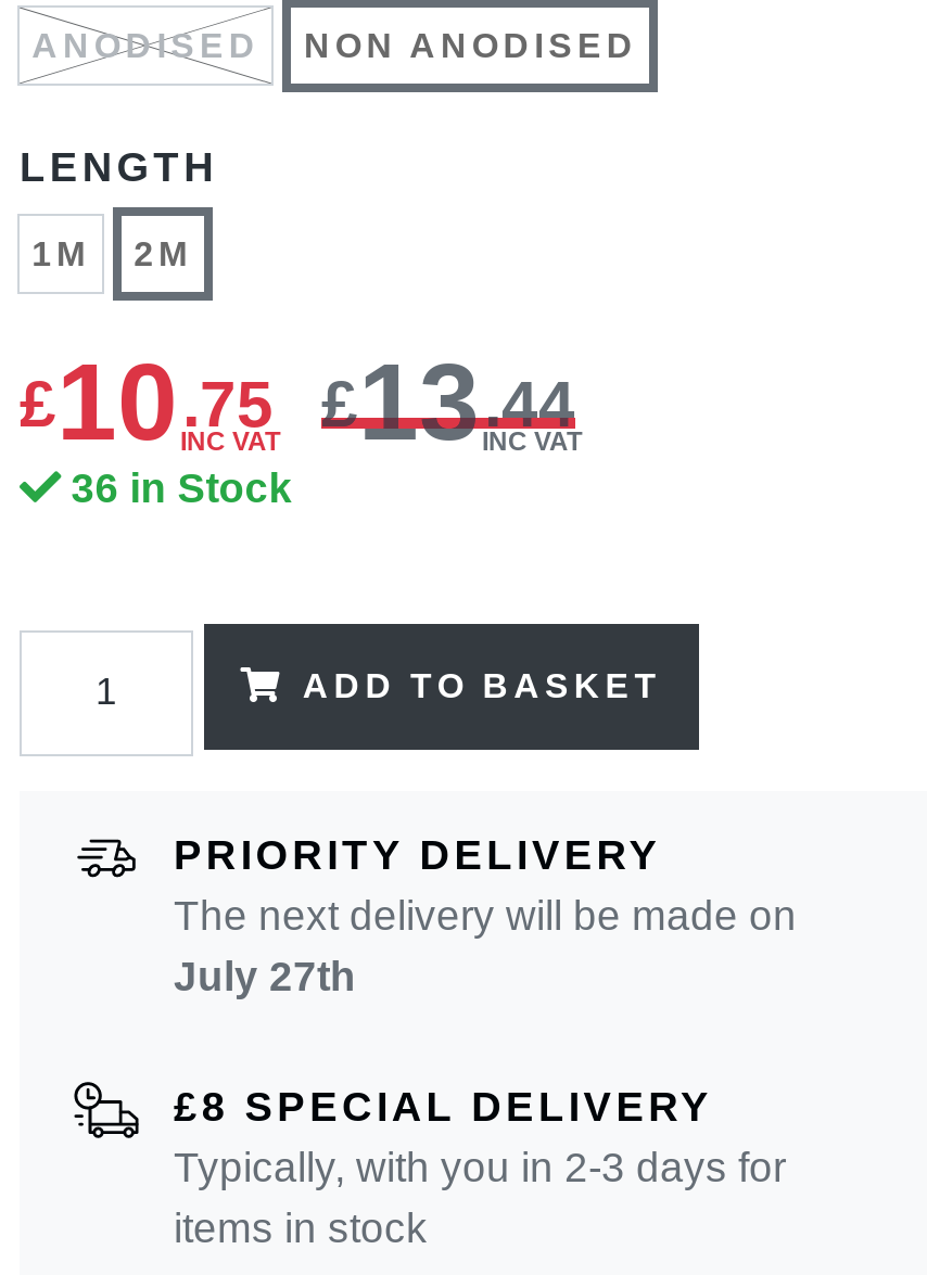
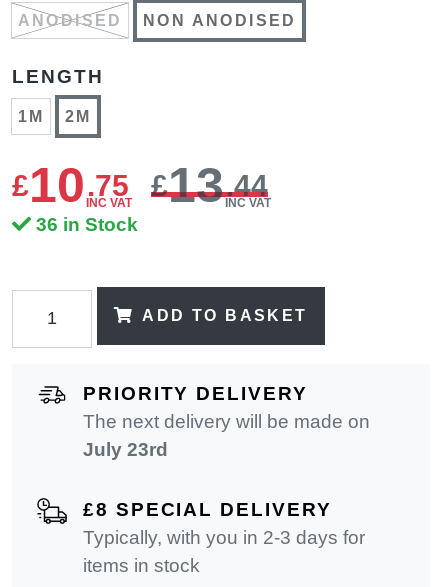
[174,953,356,999] July 27th -> [83,439,168,460] July 23rd

